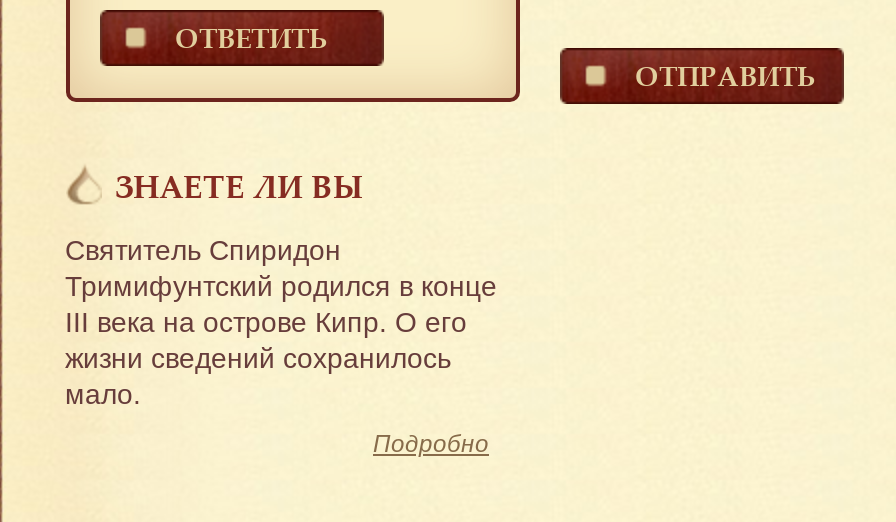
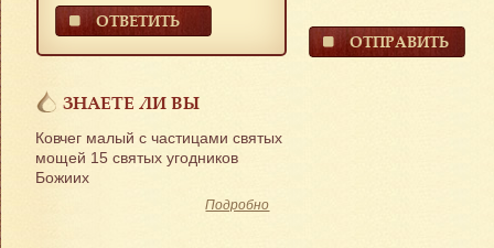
[65,234,497,410] Святитель Спиридон | Тримифунтский родился в конце | III века на острове Кипр. О его | жизни сведений сохранилось | мало. -> [36,129,283,186] Ковчег малый с частицами святых | мощей 15 святых угодников | Божиих

